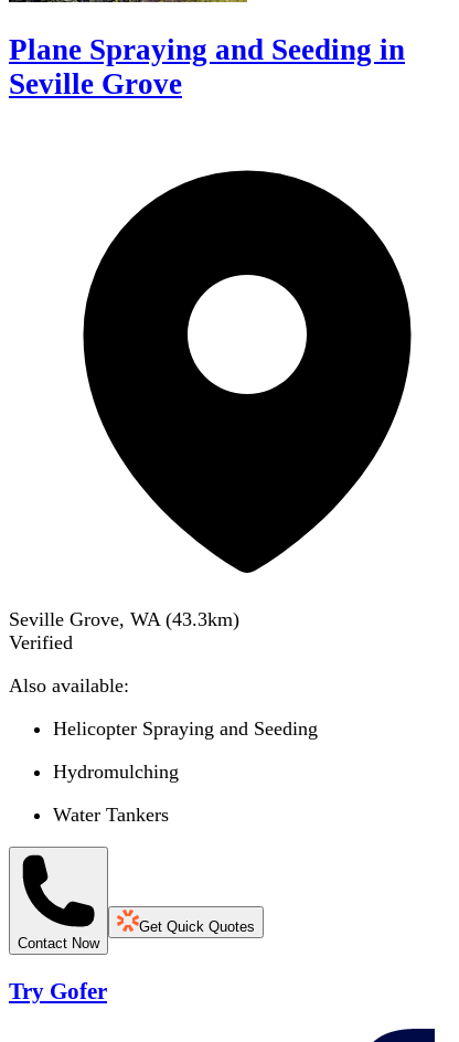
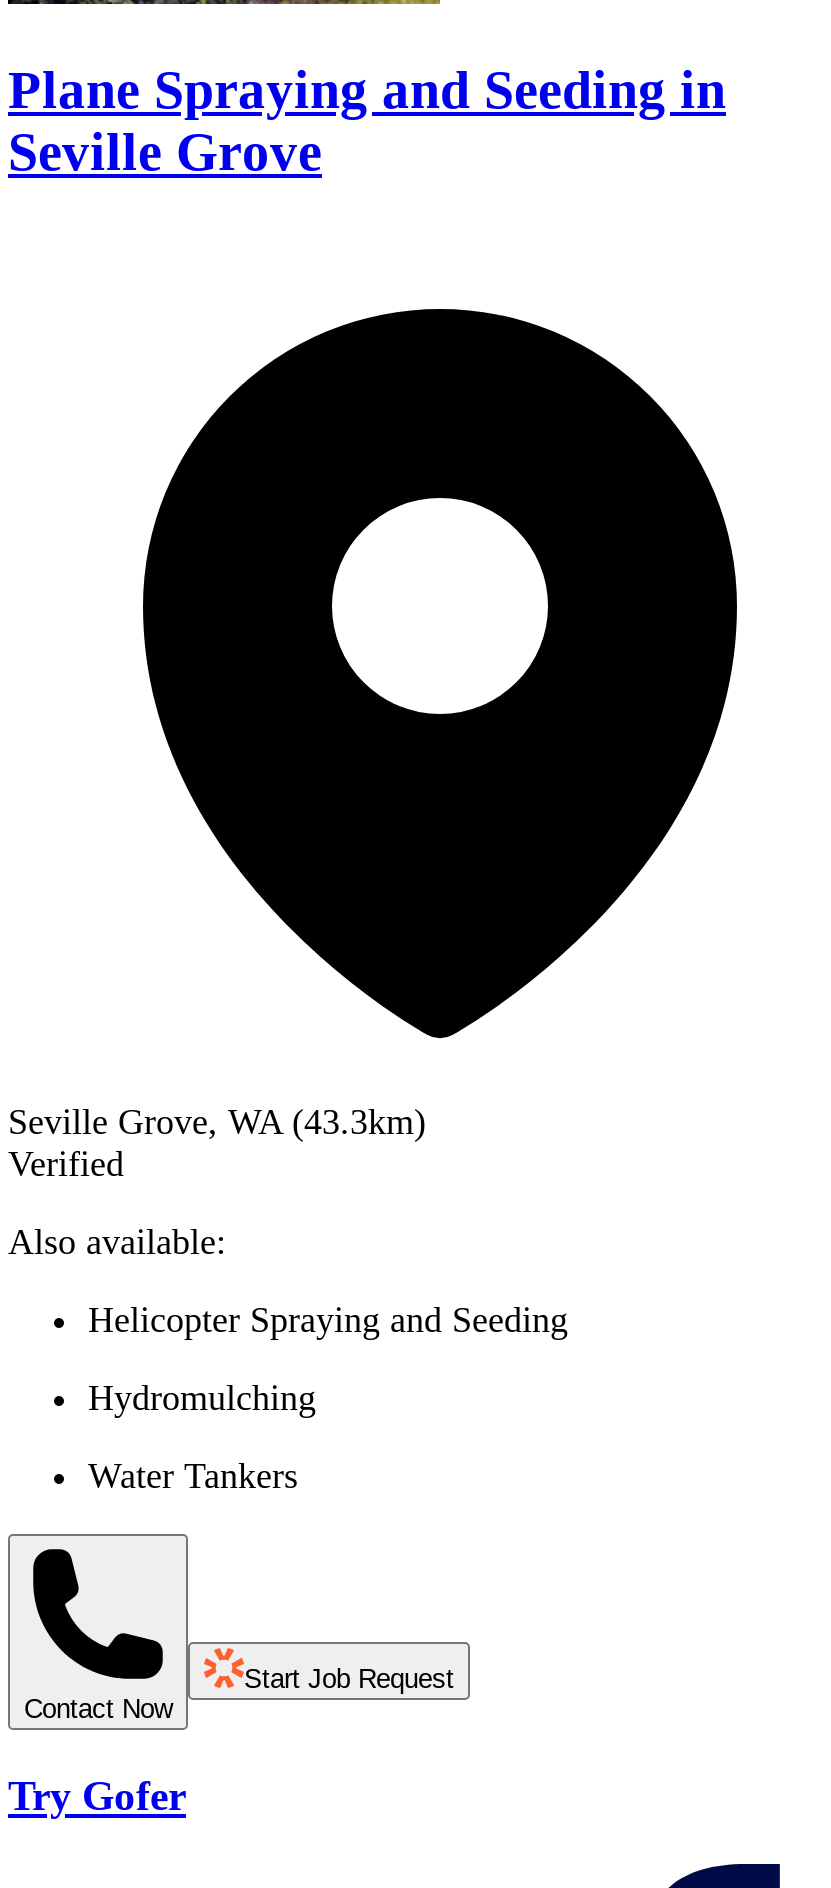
[139,919,255,935] Get Quick Quotes -> [244,1664,454,1694] Start Job Request

